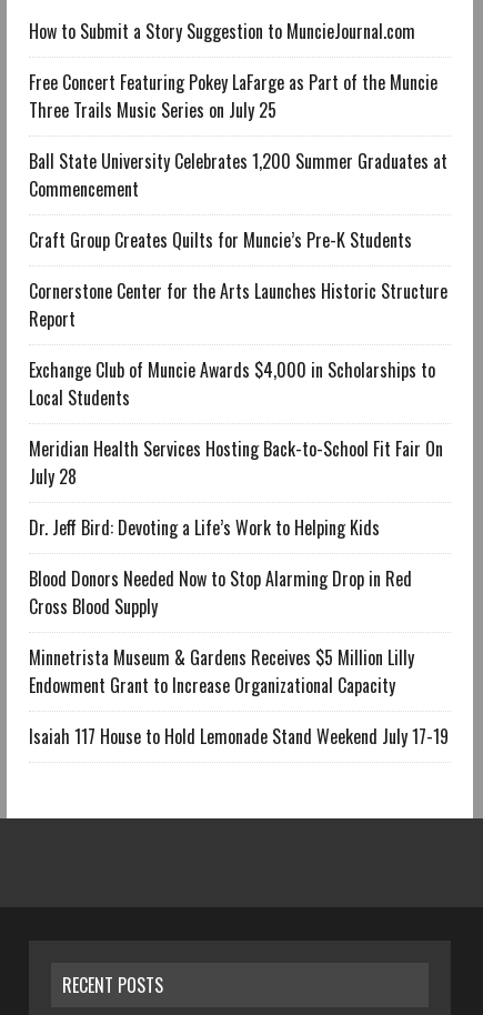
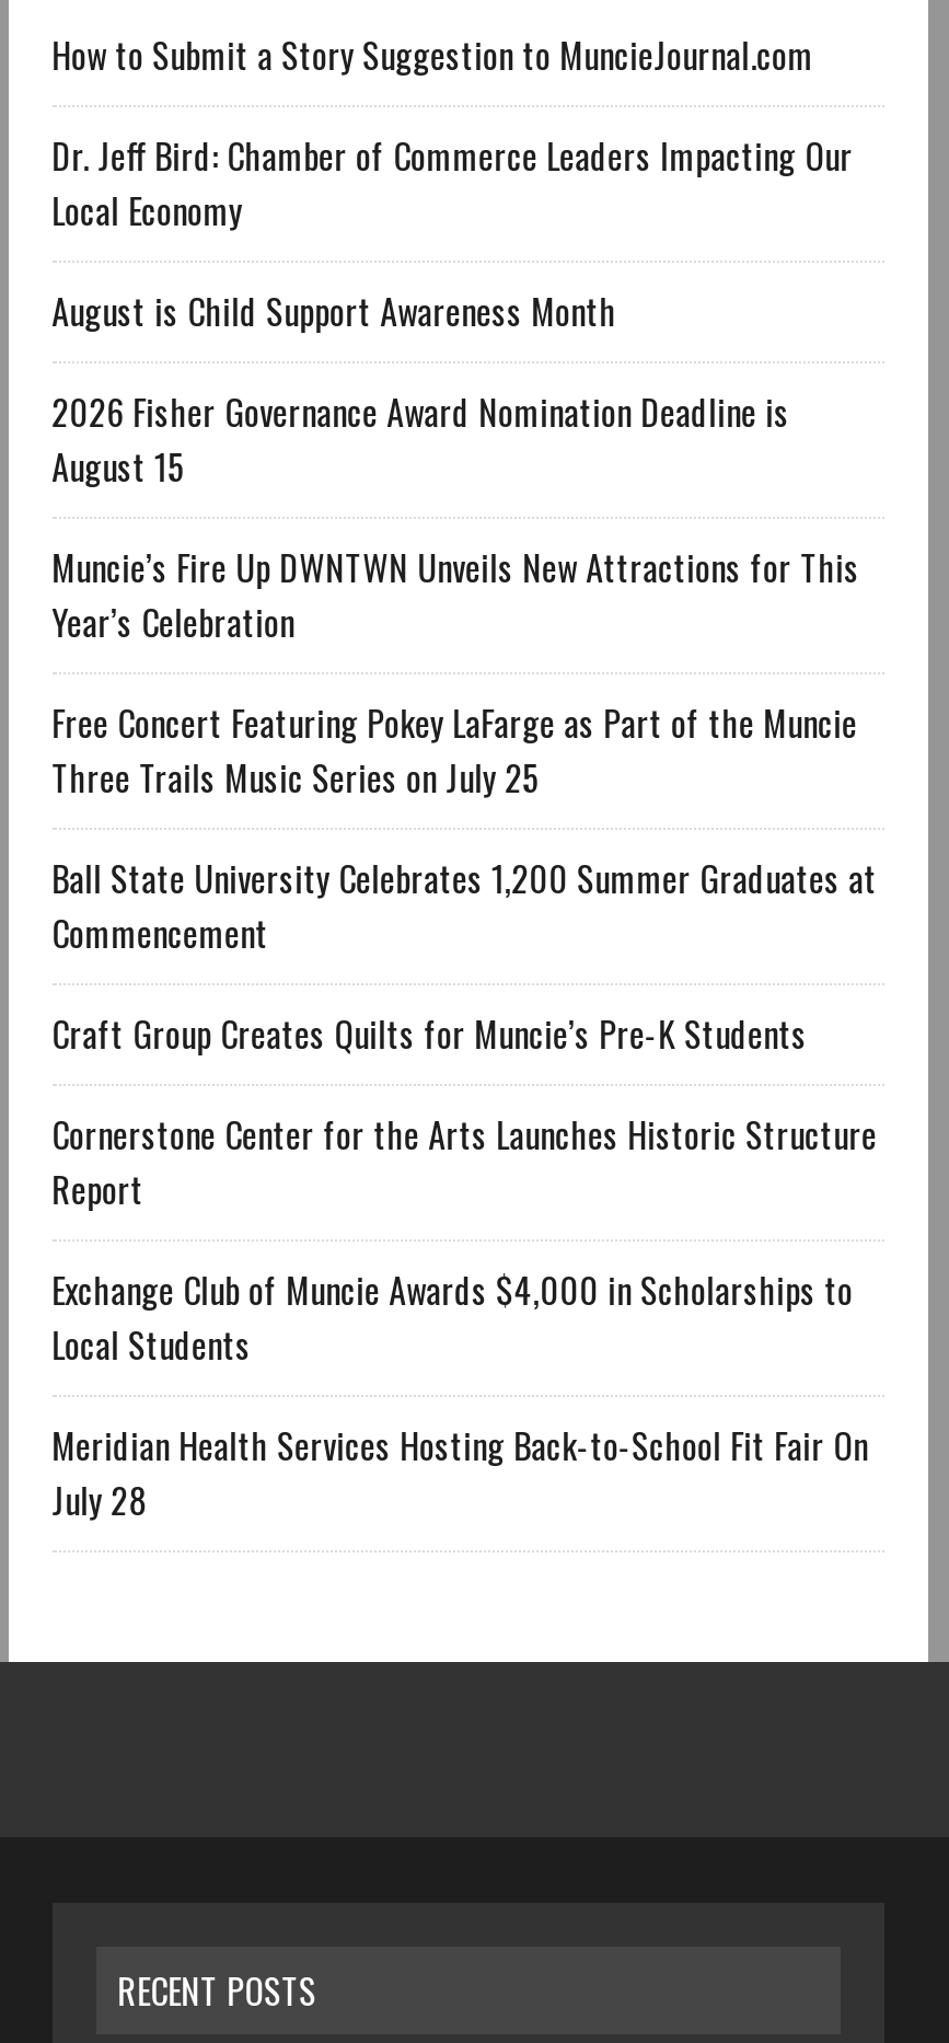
none -> [52,128,859,647] Dr. Jeff Bird: Chamber of Commerce Leaders Impacting Our | Local Economy | August is Child Support Awareness Month | 2026 Fisher Governance Award Nomination Deadline is | August 15 | Muncie’s Fire Up DWNTWN Unveils New Attractions for This | Year’s Celebration
moved [28,68,447,489] -> [52,695,877,1525]: Free Concert Featuring Pokey LaFarge as Part of the Muncie | Three Trails Music Series on July 25 | Ball State University Celebrates 1,200 Summer Graduates at | ... | Meridian Health Services Hosting Back-to-School Fit Fair On | July 28
[28,514,448,749] Dr. Jeff Bird: Devoting a Life’s Work to Helping Kids | Blood Donors Needed Now to Stop Alarming Drop in Red | Cross Blood Supply | Minnetrista Museum & Gardens Receives $5 Million Lilly | Endowment Grant to Increase Organizational Capacity | Isaiah 117 House to Hold Lemonade Stand Weekend July 17-19 -> none

